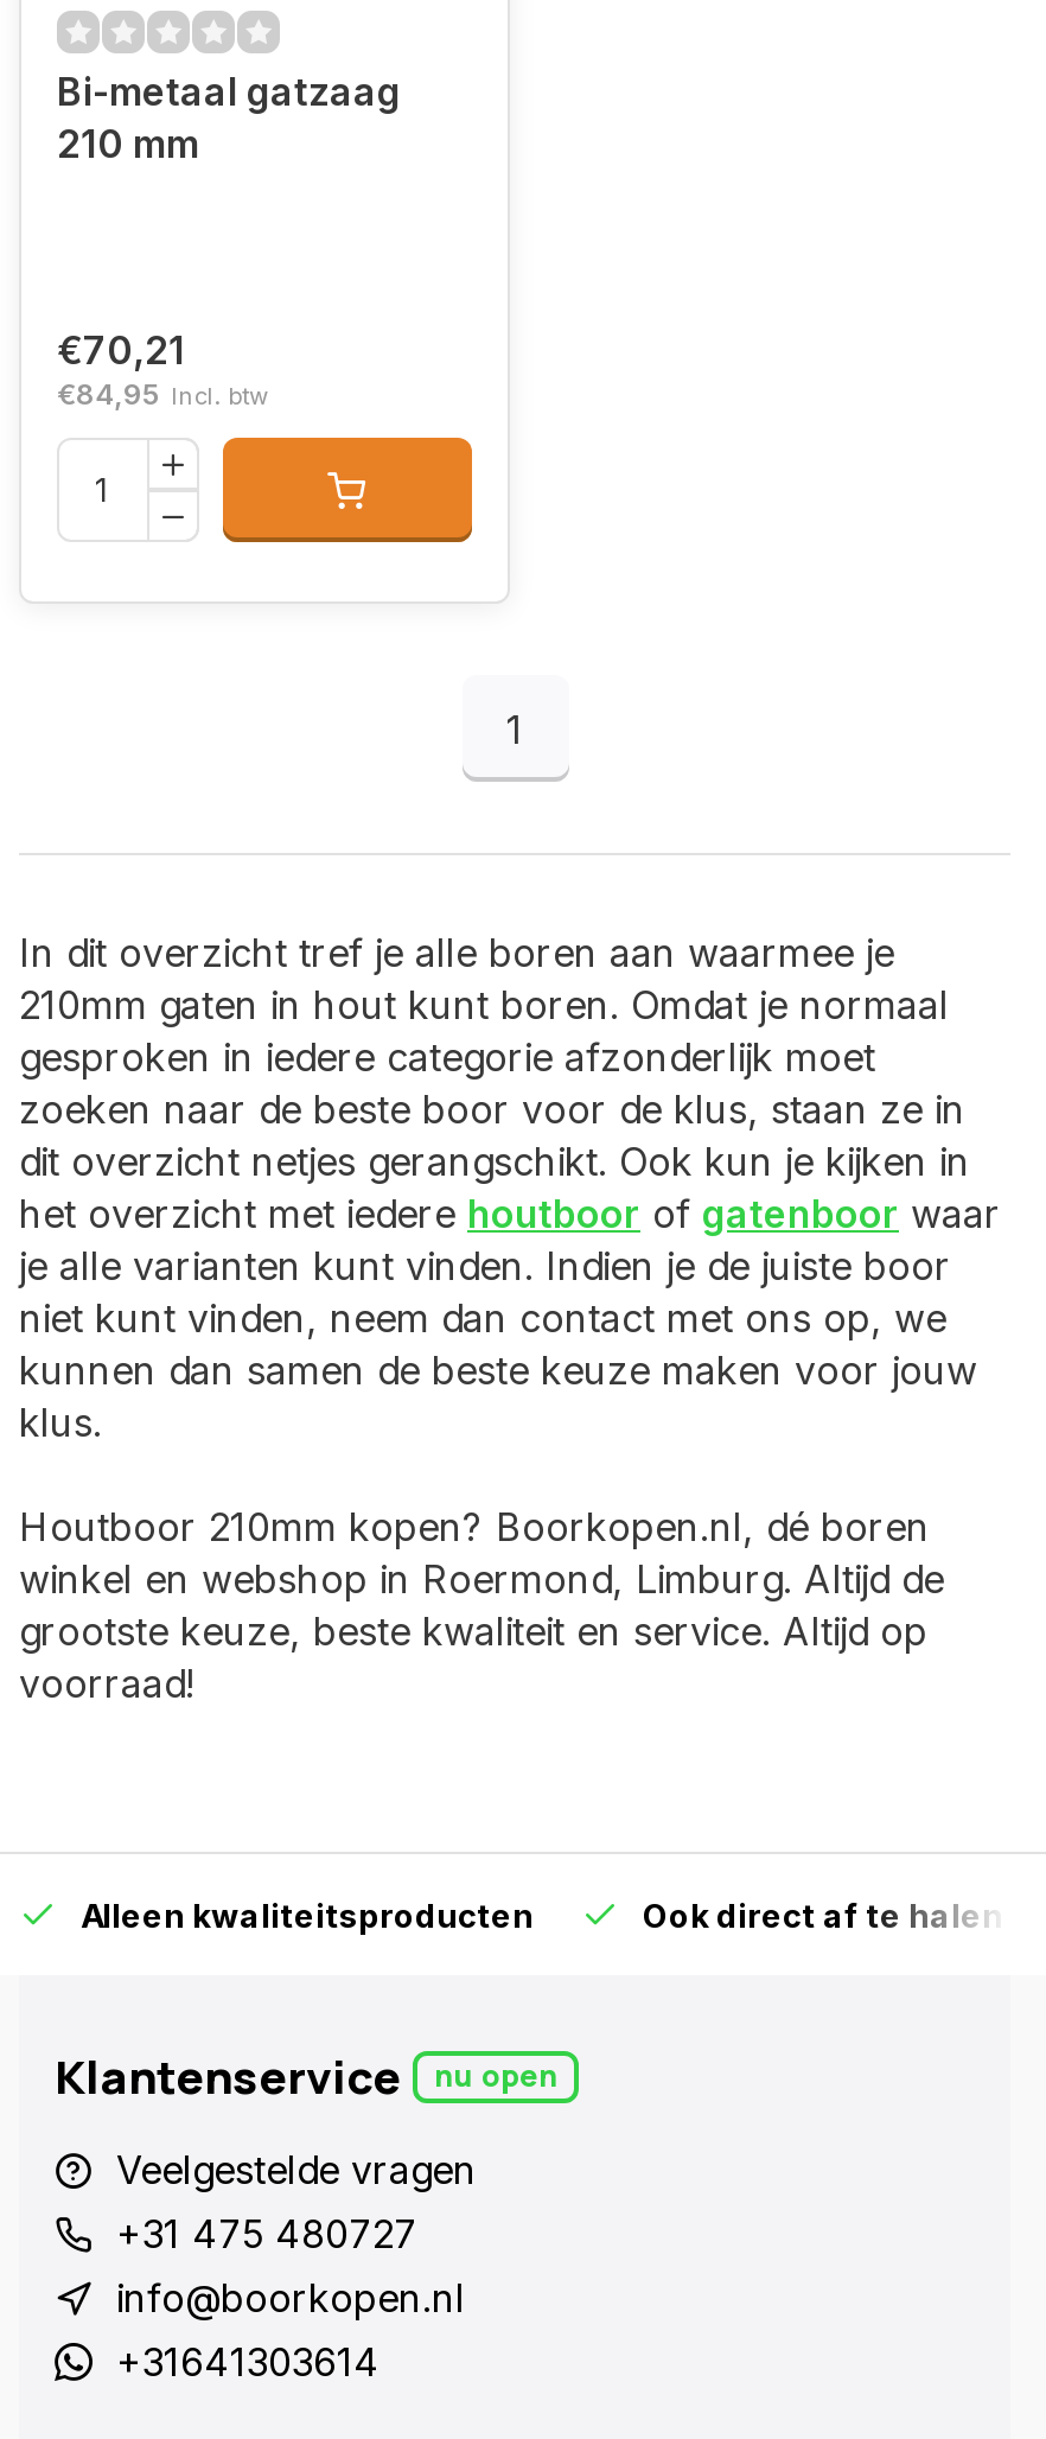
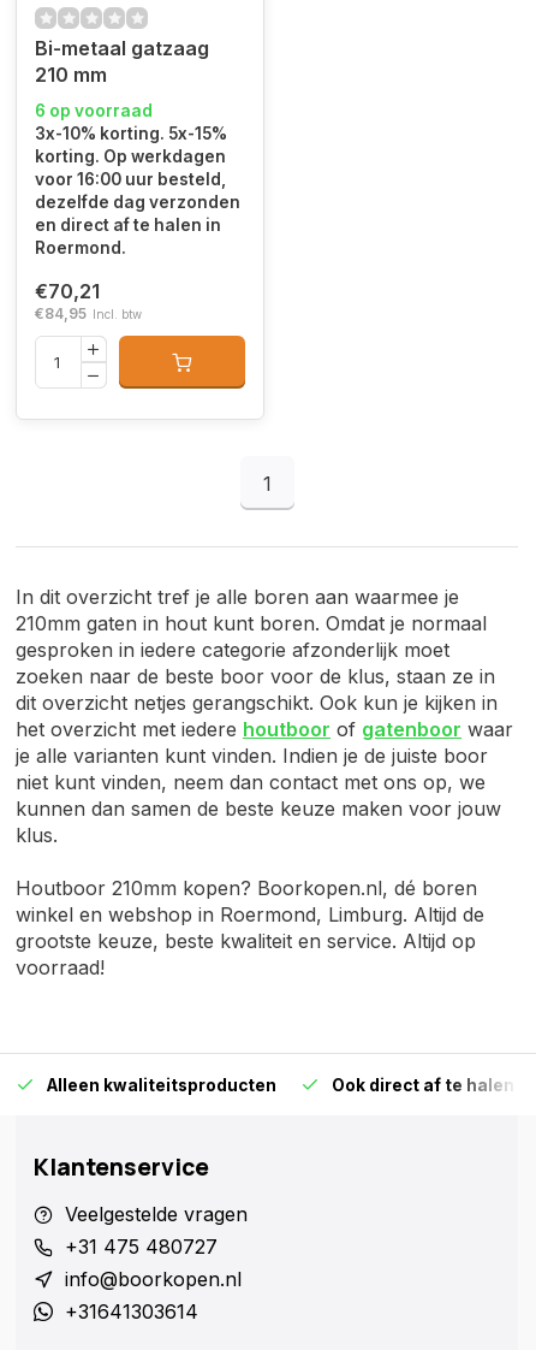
none -> [35,101,240,257] 6 op voorraad | 3x-10% korting. 5x-15% | korting. Op werkdagen | voor 16:00 uur besteld, | dezelfde dag verzonden | en direct af te halen in | Roermond.
[434,2056,557,2096] nu open -> none

